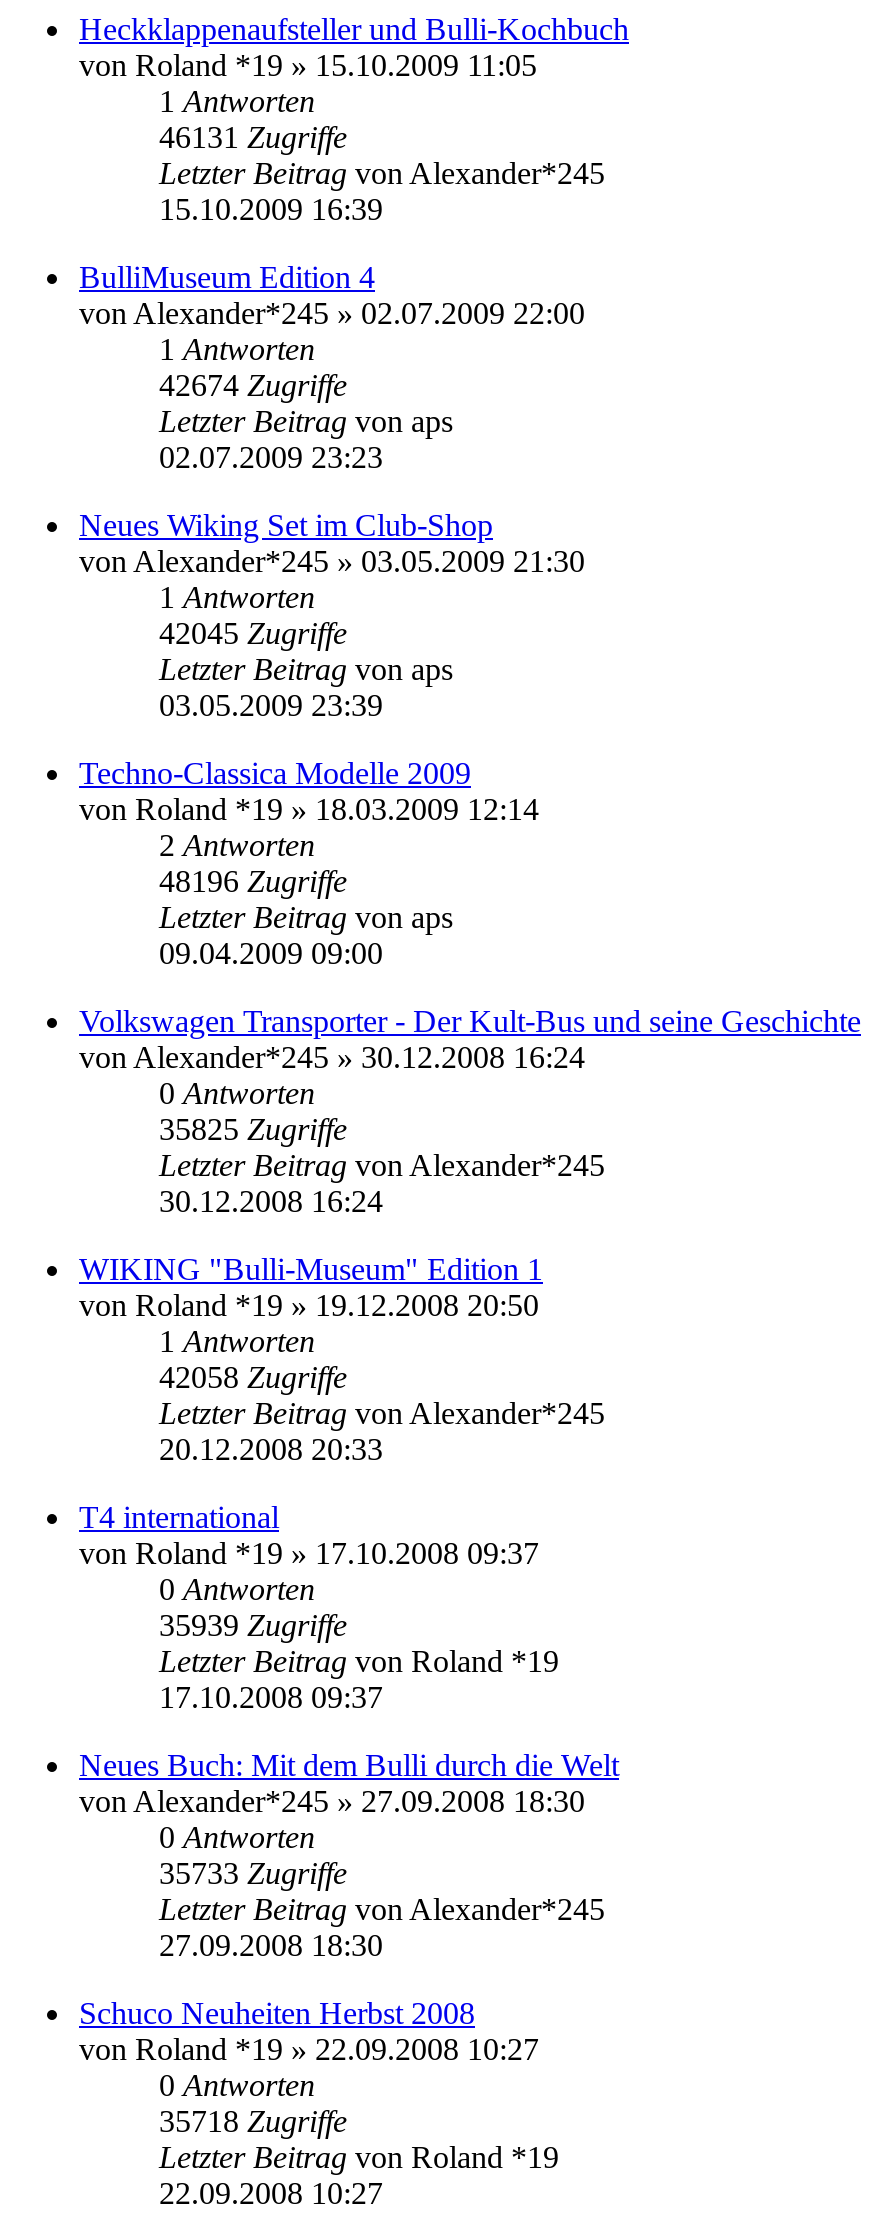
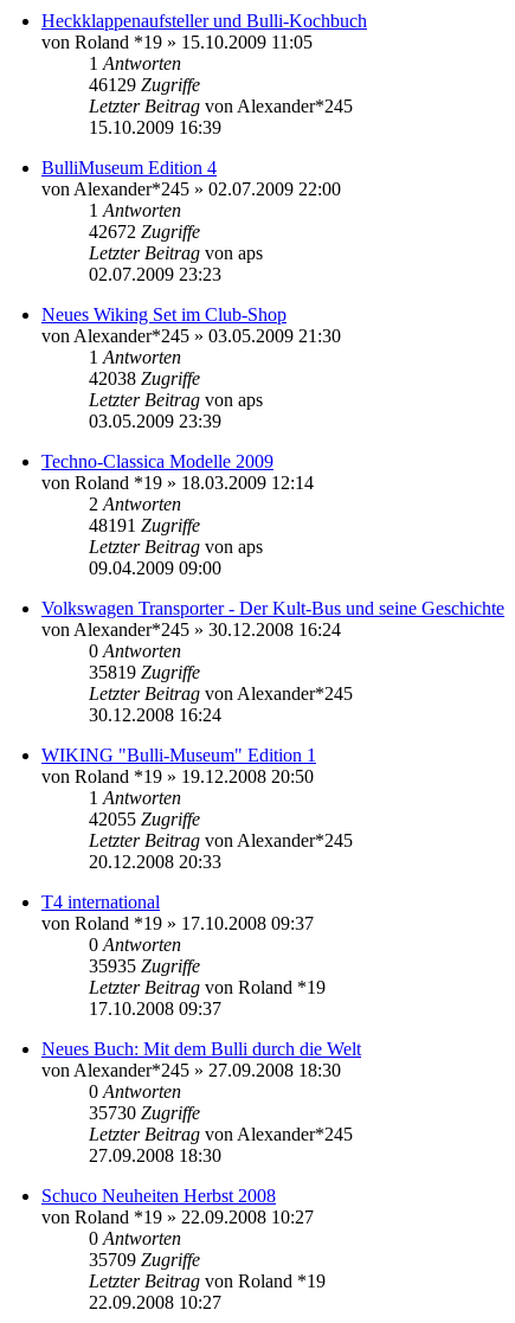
[159,119,347,153] 46131 Zugriffe -> [89,74,200,94] 46129 Zugriffe
[159,367,347,401] 42674 Zugriffe -> [89,221,200,241] 42672 Zugriffe
[159,615,347,649] 42045 Zugriffe -> [89,368,200,388] 42038 Zugriffe
[159,863,347,897] 48196 Zugriffe -> [89,515,200,535] 48191 Zugriffe
[159,1111,347,1145] 35825 Zugriffe -> [89,662,200,682] 35819 Zugriffe
[159,1359,347,1393] 42058 Zugriffe -> [89,809,200,829] 42055 Zugriffe
[159,1607,347,1641] 35939 Zugriffe -> [89,955,200,976] 35935 Zugriffe
[159,1855,347,1889] 35733 Zugriffe -> [89,1102,200,1122] 35730 Zugriffe
[159,2103,347,2137] 35718 Zugriffe -> [89,1249,200,1269] 35709 Zugriffe

